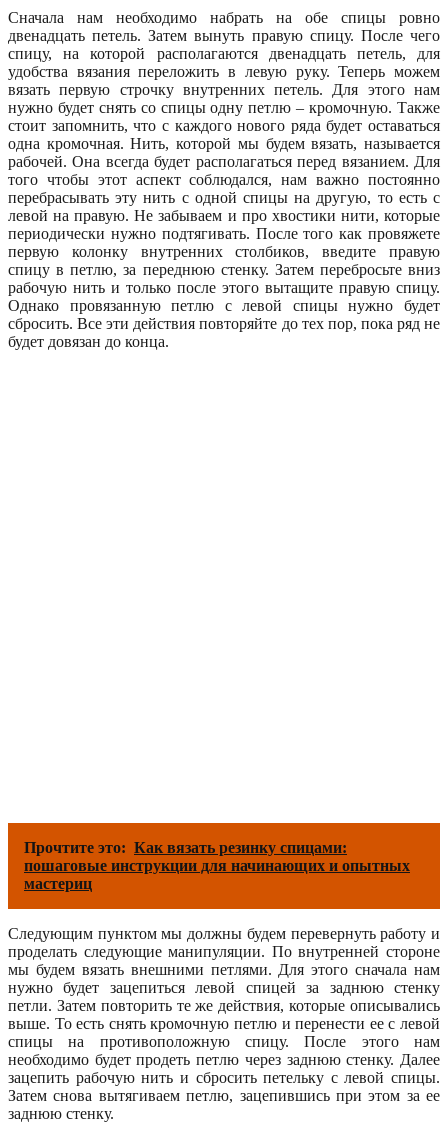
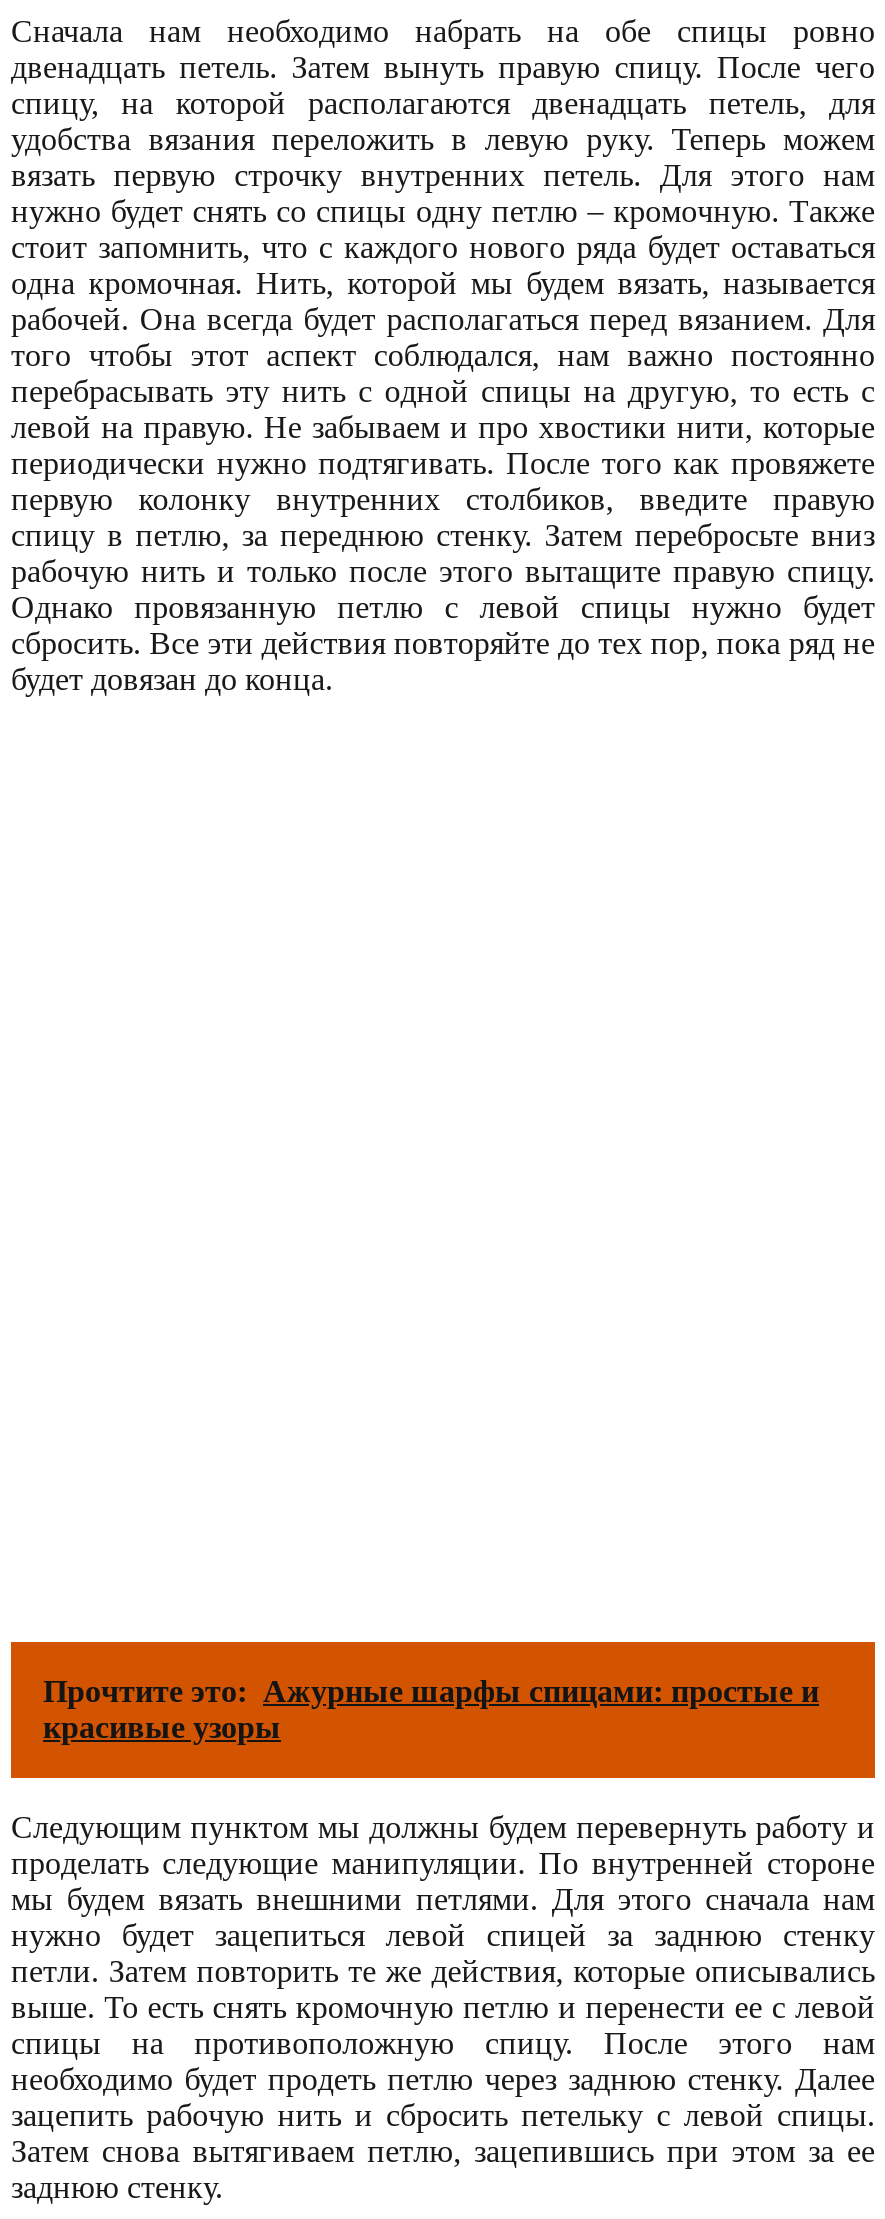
[24,839,410,892] Прочтите это: Как вязать резинку спицами: | пошаговые инструкции для начинающих и опытных | мастериц -> [43,1673,819,1743] Прочтите это: Ажурные шарфы спицами: простые и | красивые узоры

